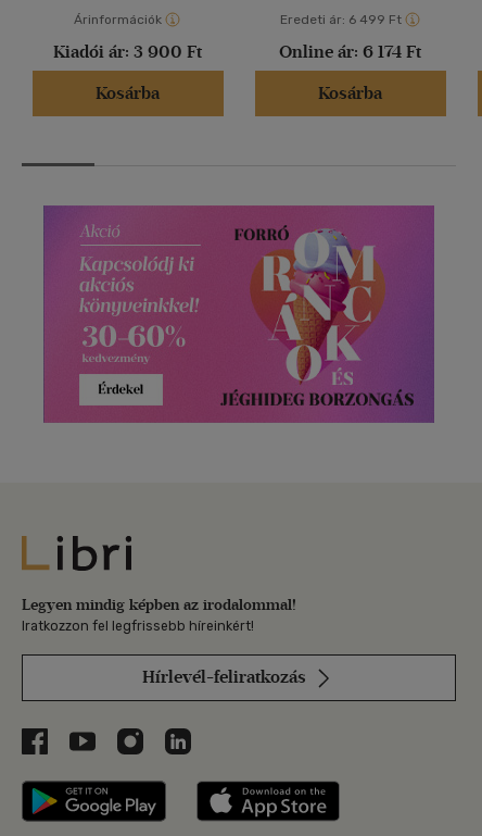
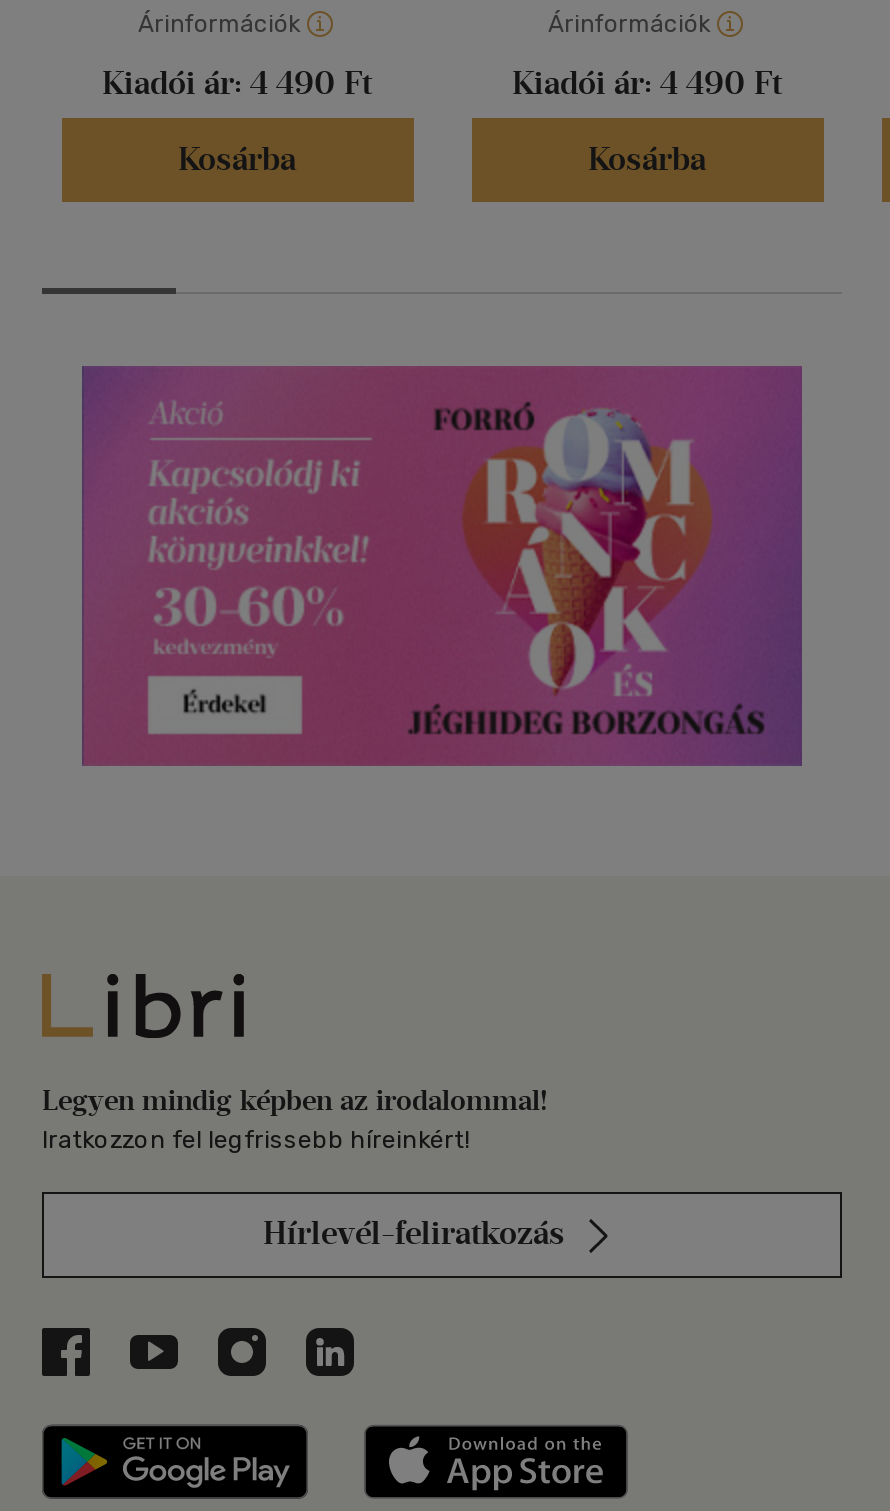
[280,12,401,28] Eredeti ár: 6 499 Ft -> [548,11,710,39] Árinformációk
[53,42,202,62] Kiadói ár: 3 900 Ft -> [102,65,372,103] Kiadói ár: 4 490 Ft
[279,42,421,62] Online ár: 6 174 Ft -> [512,65,782,103] Kiadói ár: 4 490 Ft

